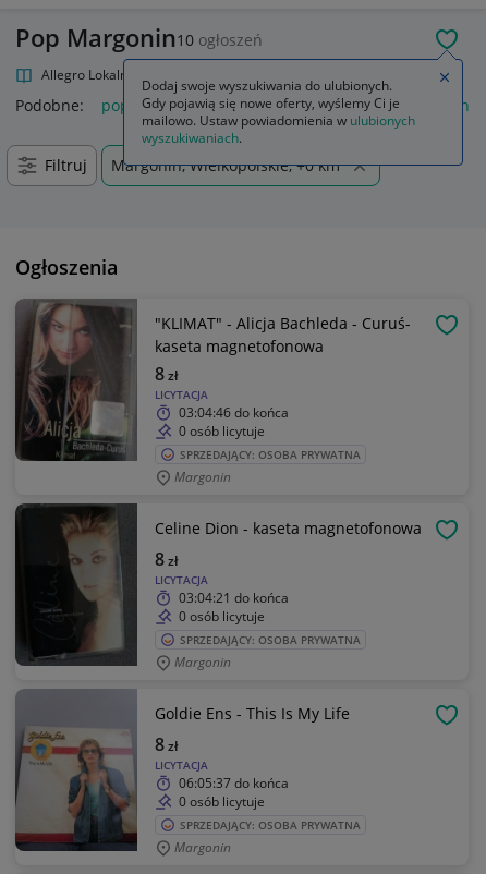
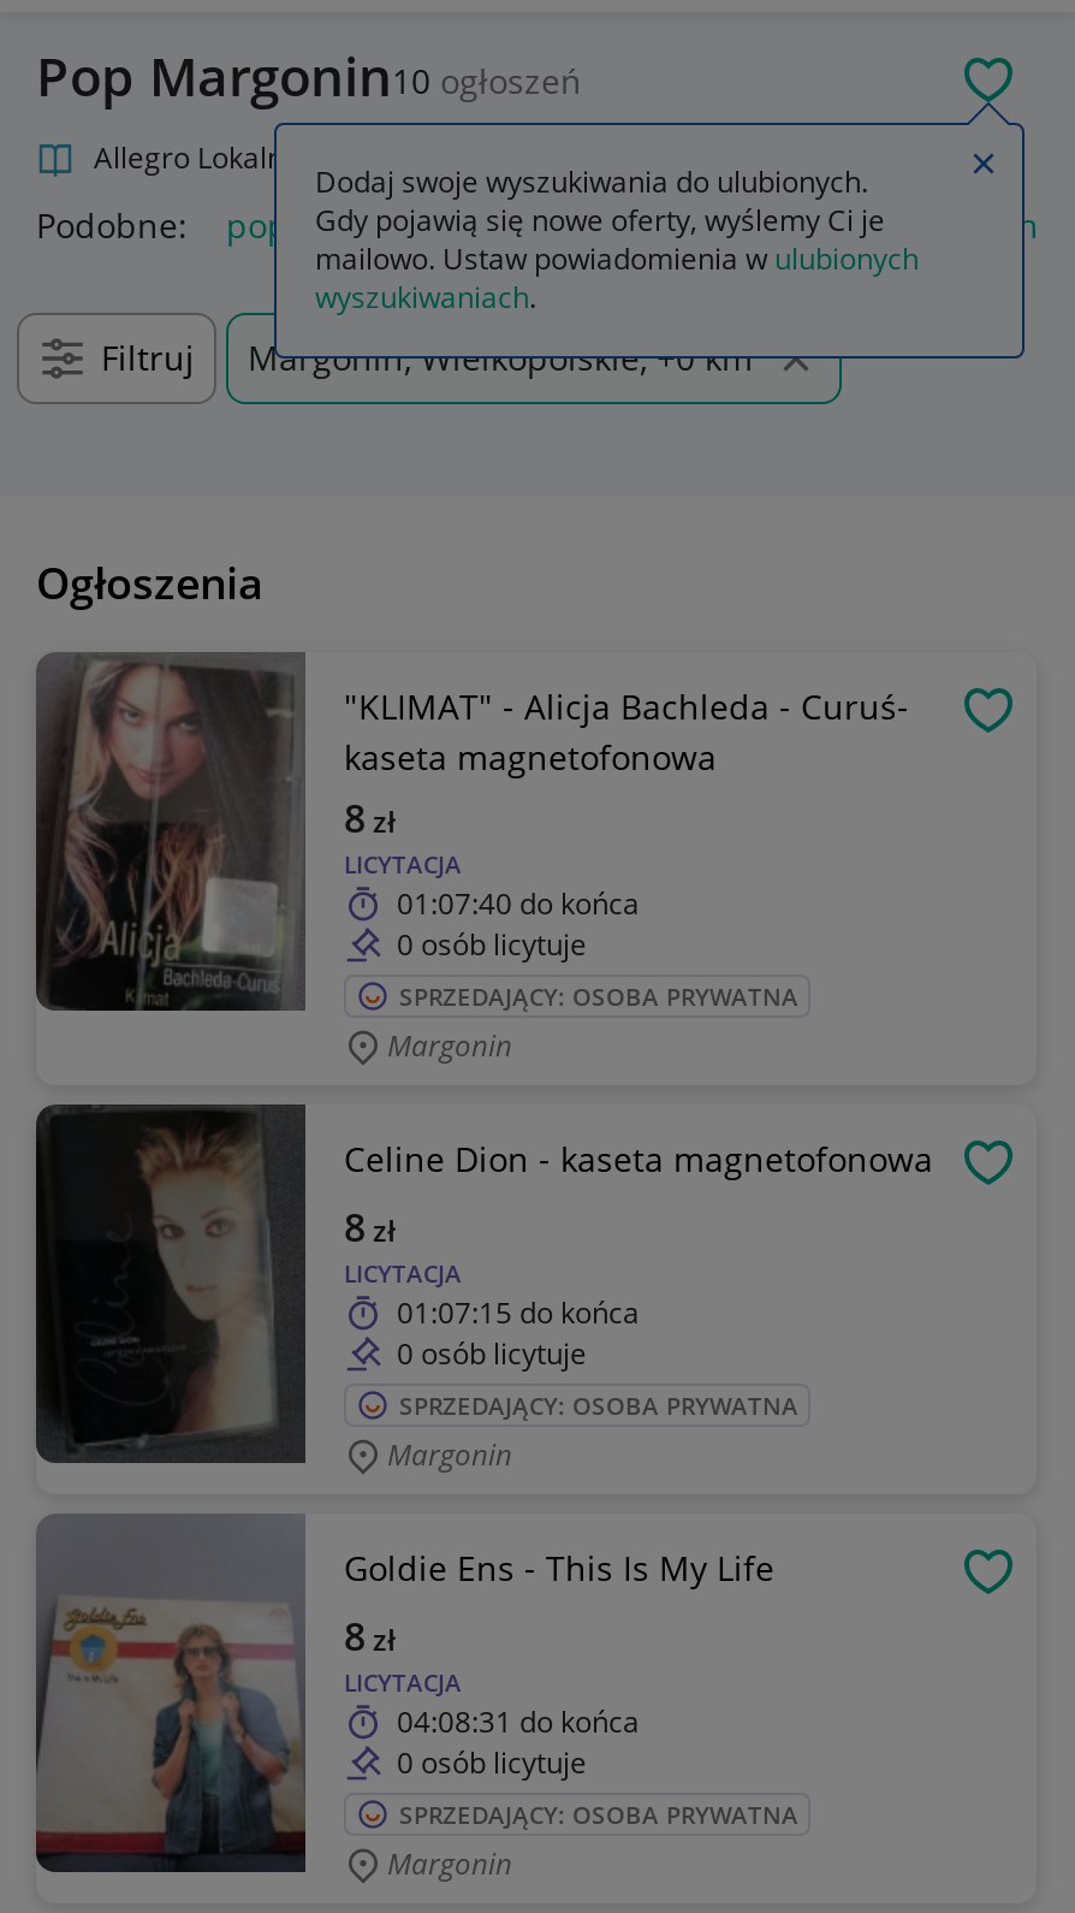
[179,403,289,422] 03:04:46 do końca -> [397,883,640,924] 01:07:40 do końca
[179,588,289,607] 03:04:21 do końca -> [397,1292,640,1333] 01:07:15 do końca
[179,774,289,792] 06:05:37 do końca -> [397,1701,640,1742] 04:08:31 do końca

